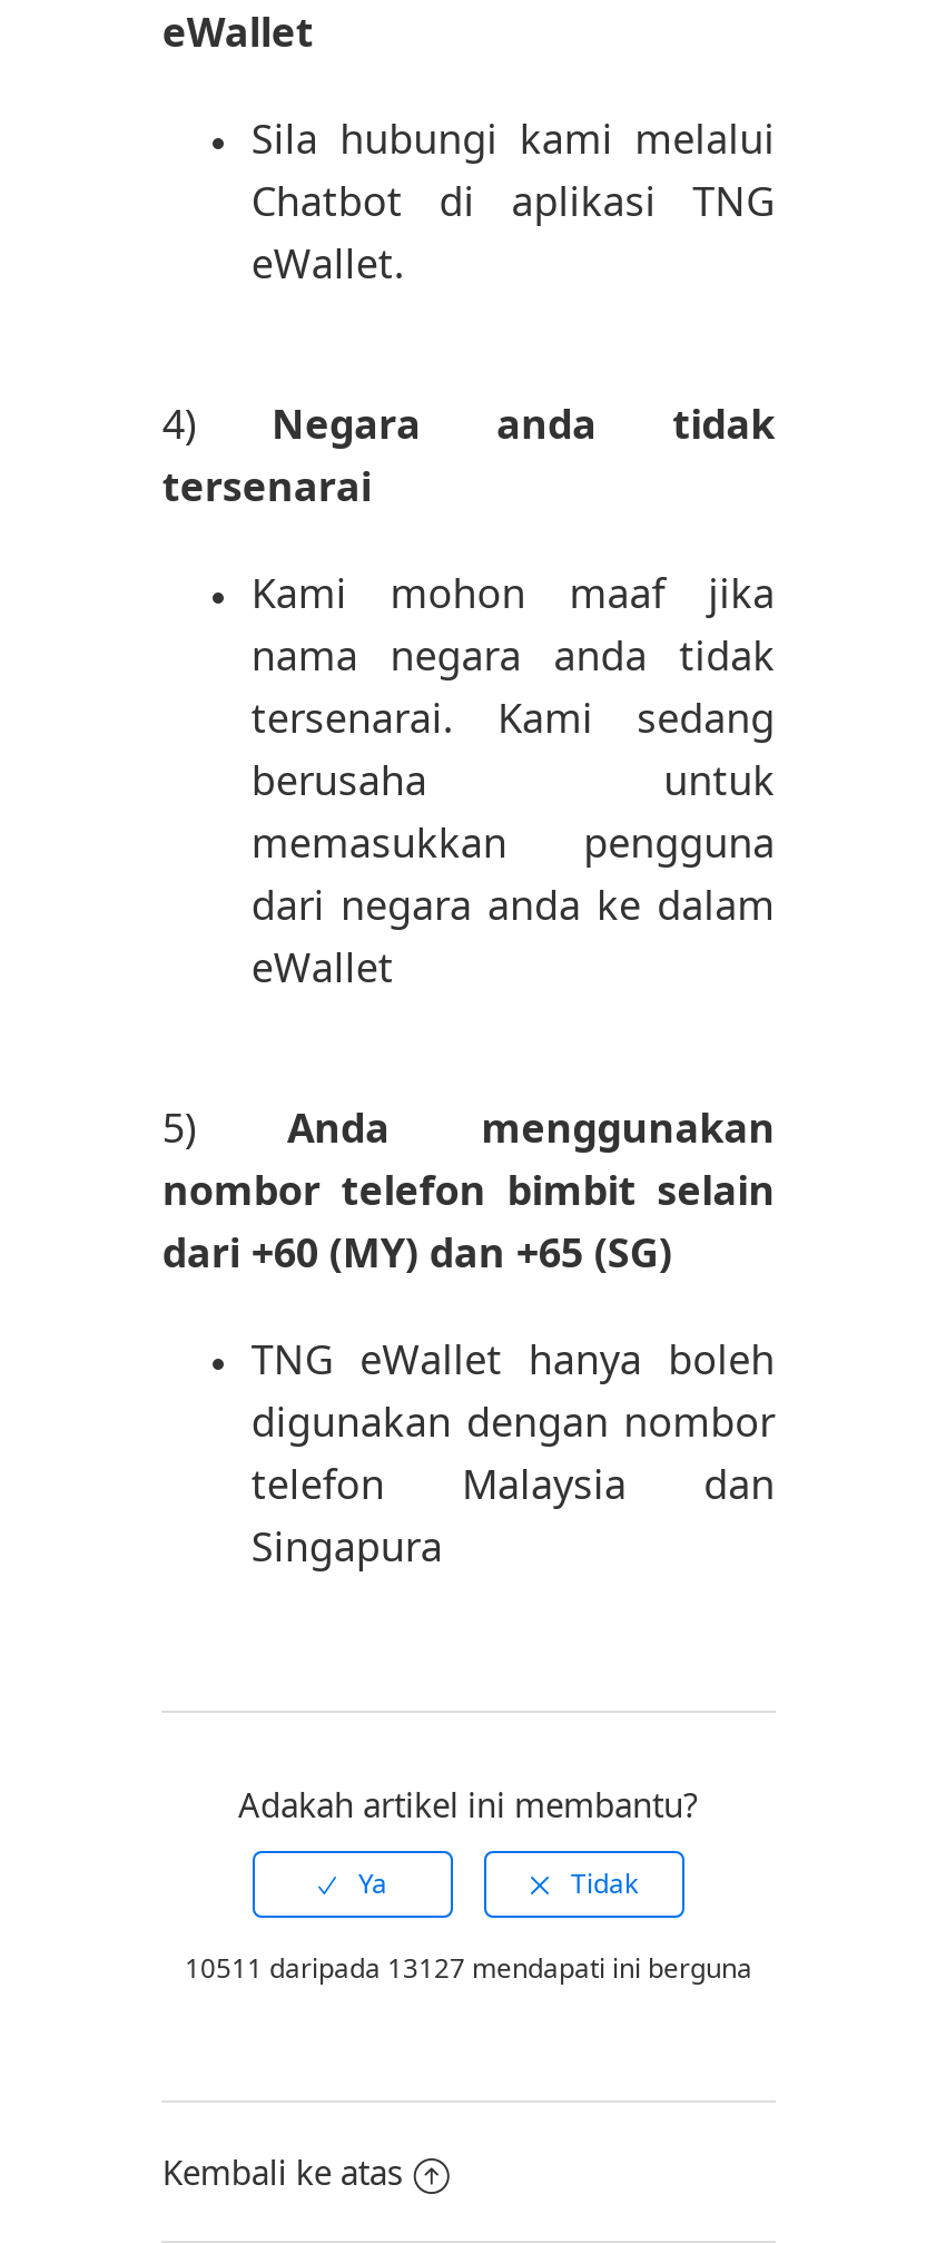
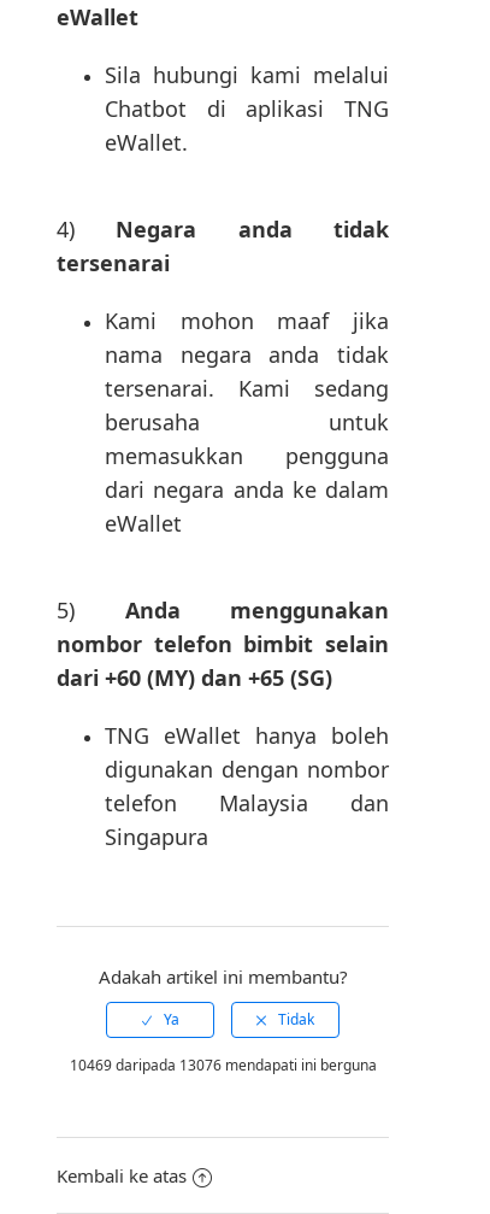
[185,1949,752,1987] 10511 daripada 13127 mendapati ini berguna -> [69,1055,376,1075] 10469 daripada 13076 mendapati ini berguna

